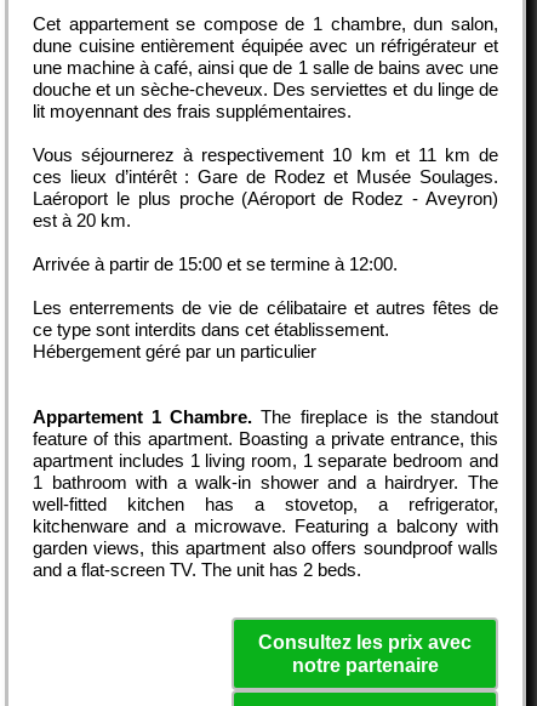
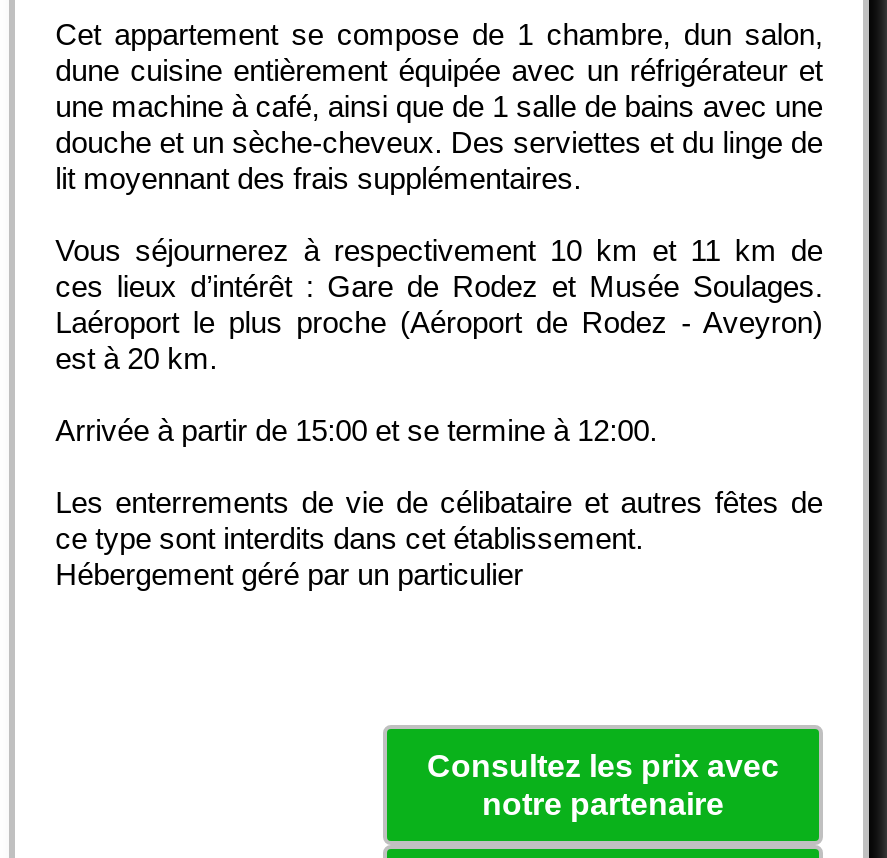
[33,406,498,580] Appartement 1 Chambre. The fireplace is the standout | feature of this apartment. Boasting a private entrance, this | apartment includes 1 living room, 1 separate bedroom and | 1 bathroom with a walk-in shower and a hairdryer. The | well-fitted kitchen has a stovetop, a refrigerator, | kitchenware and a microwave. Featuring a balcony with | garden views, this apartment also offers soundproof walls | and a flat-screen TV. The unit has 2 beds. -> none

